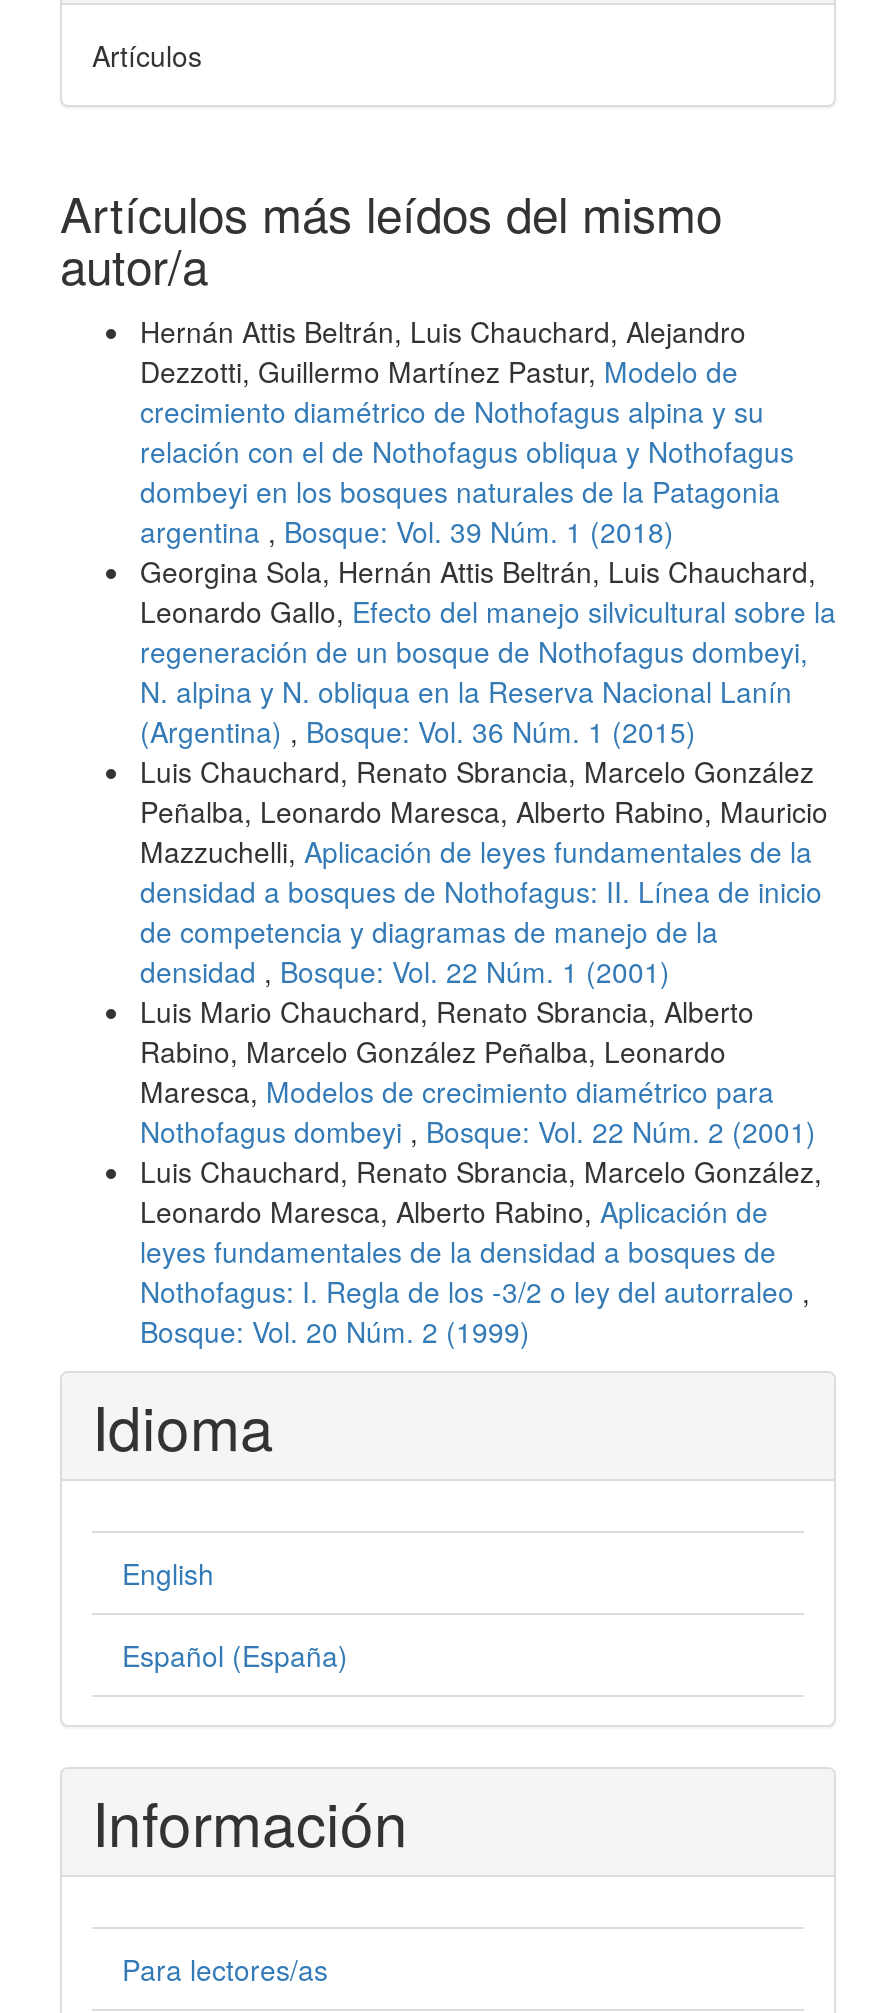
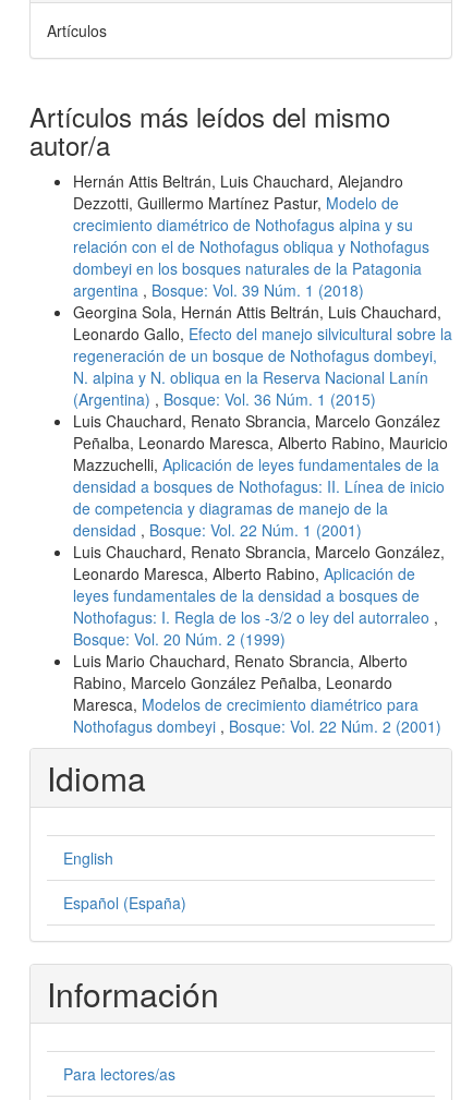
moved [140,991,816,1151] -> [73,650,441,737]: Luis Mario Chauchard, Renato Sbrancia, Alberto | Rabino, Marcelo González Peñalba, Leonardo | Maresca, Modelos de crecimiento diamétrico para | Nothofagus dombeyi, Bosque: Vol. 22 Núm. 2 (2001)
moved [140,1151,822,1351] -> [73,541,445,650]: Luis Chauchard, Renato Sbrancia, Marcelo González, | Leonardo Maresca, Alberto Rabino, Aplicación de | leyes fundamentales de la densidad a bosques de | Nothofagus: I. Regla de los -3/2 o ley del autorraleo, | Bosque: Vol. 20 Núm. 2 (1999)

